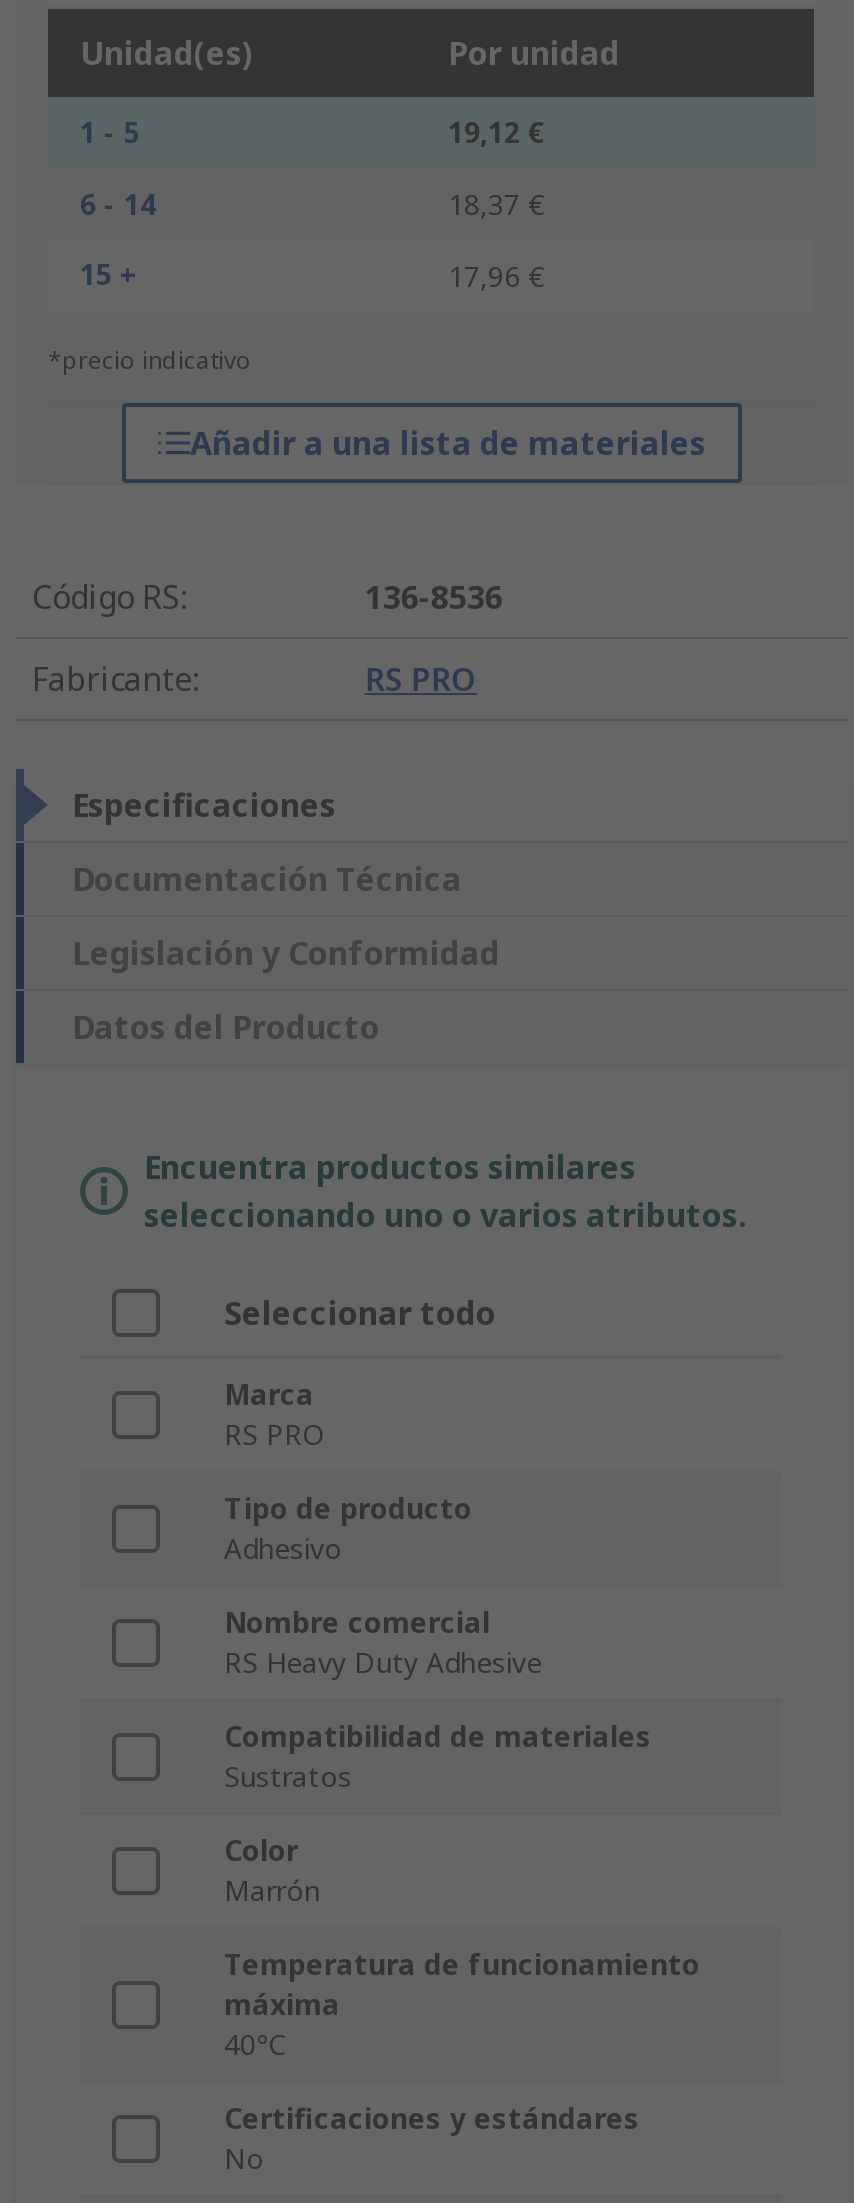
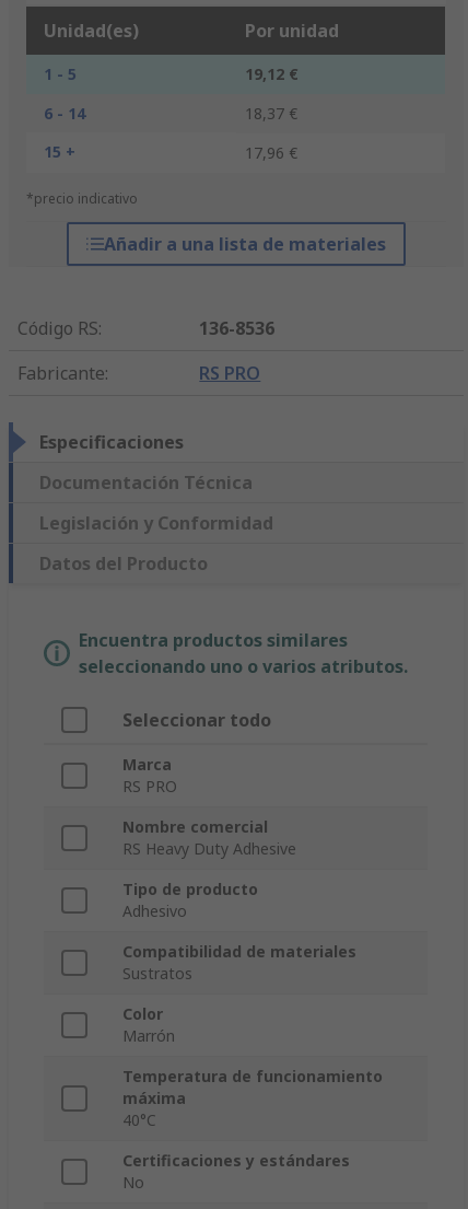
moved [224,1490,472,1568] -> [122,879,258,922]: Tipo de producto | Adhesivo
moved [224,1604,542,1682] -> [122,817,296,859]: Nombre comercial | RS Heavy Duty Adhesive

